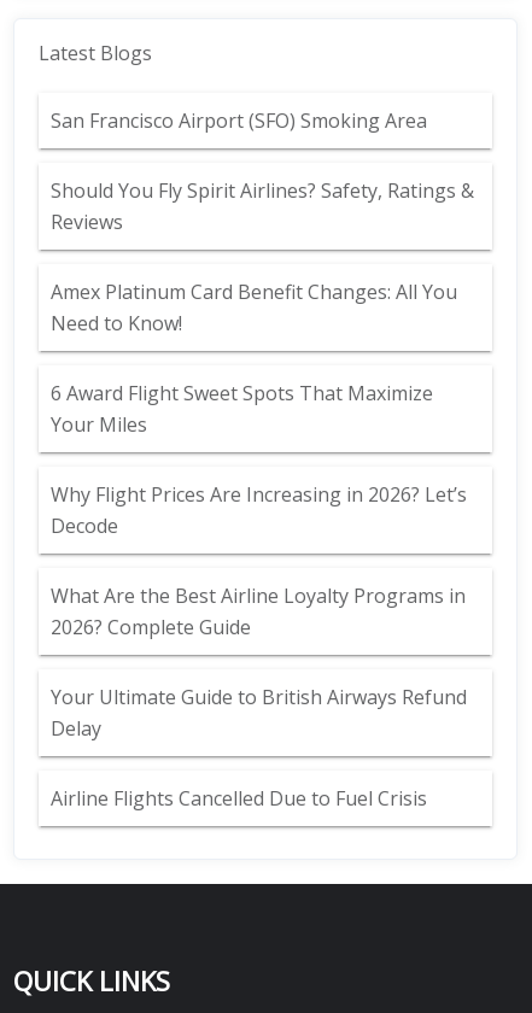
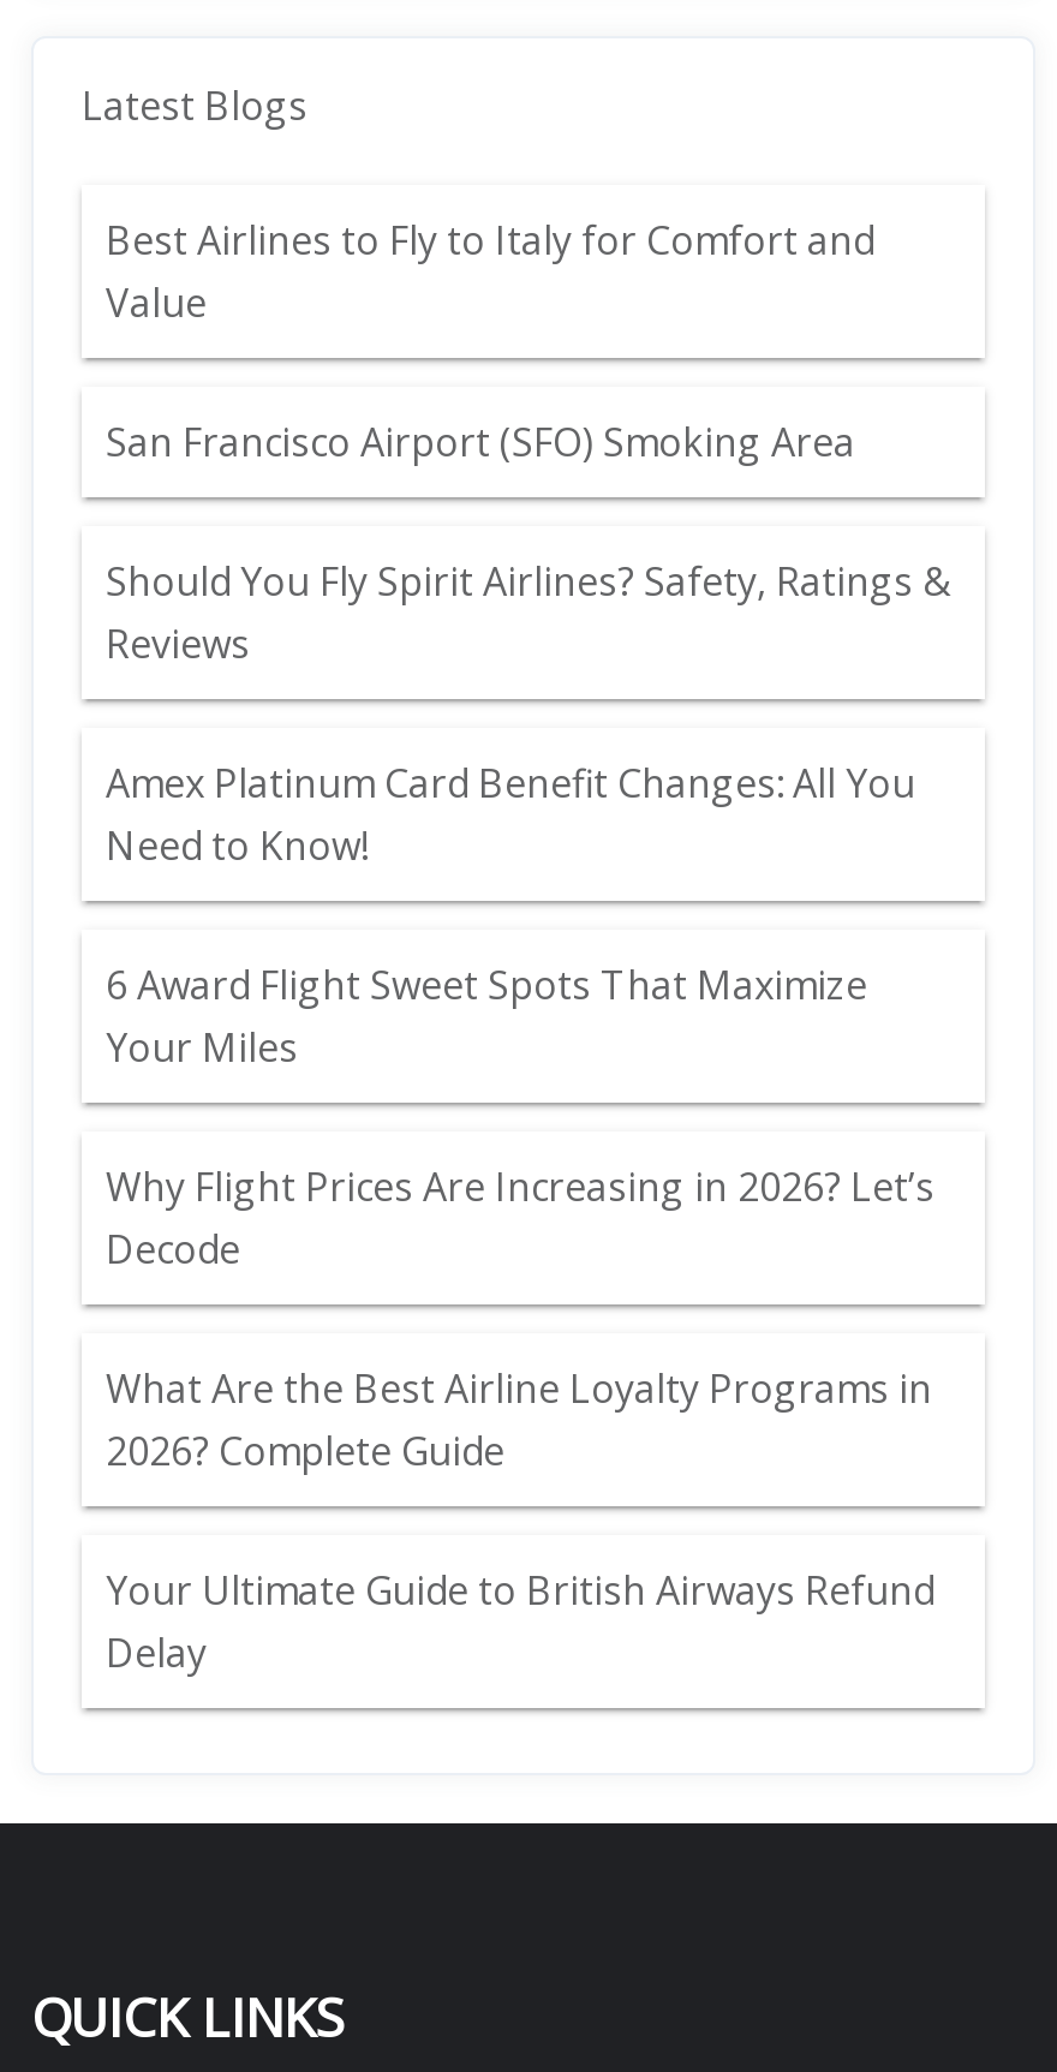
none -> [106,214,874,329] Best Airlines to Fly to Italy for Comfort and | Value
moved [51,107,474,742] -> [106,416,949,1679]: San Francisco Airport (SFO) Smoking Area | Should You Fly Spirit Airlines? Safety, Ratings & | Reviews | ... | Your Ultimate Guide to British Airways Refund | Delay
[51,785,427,812] Airline Flights Cancelled Due to Fuel Crisis -> none

